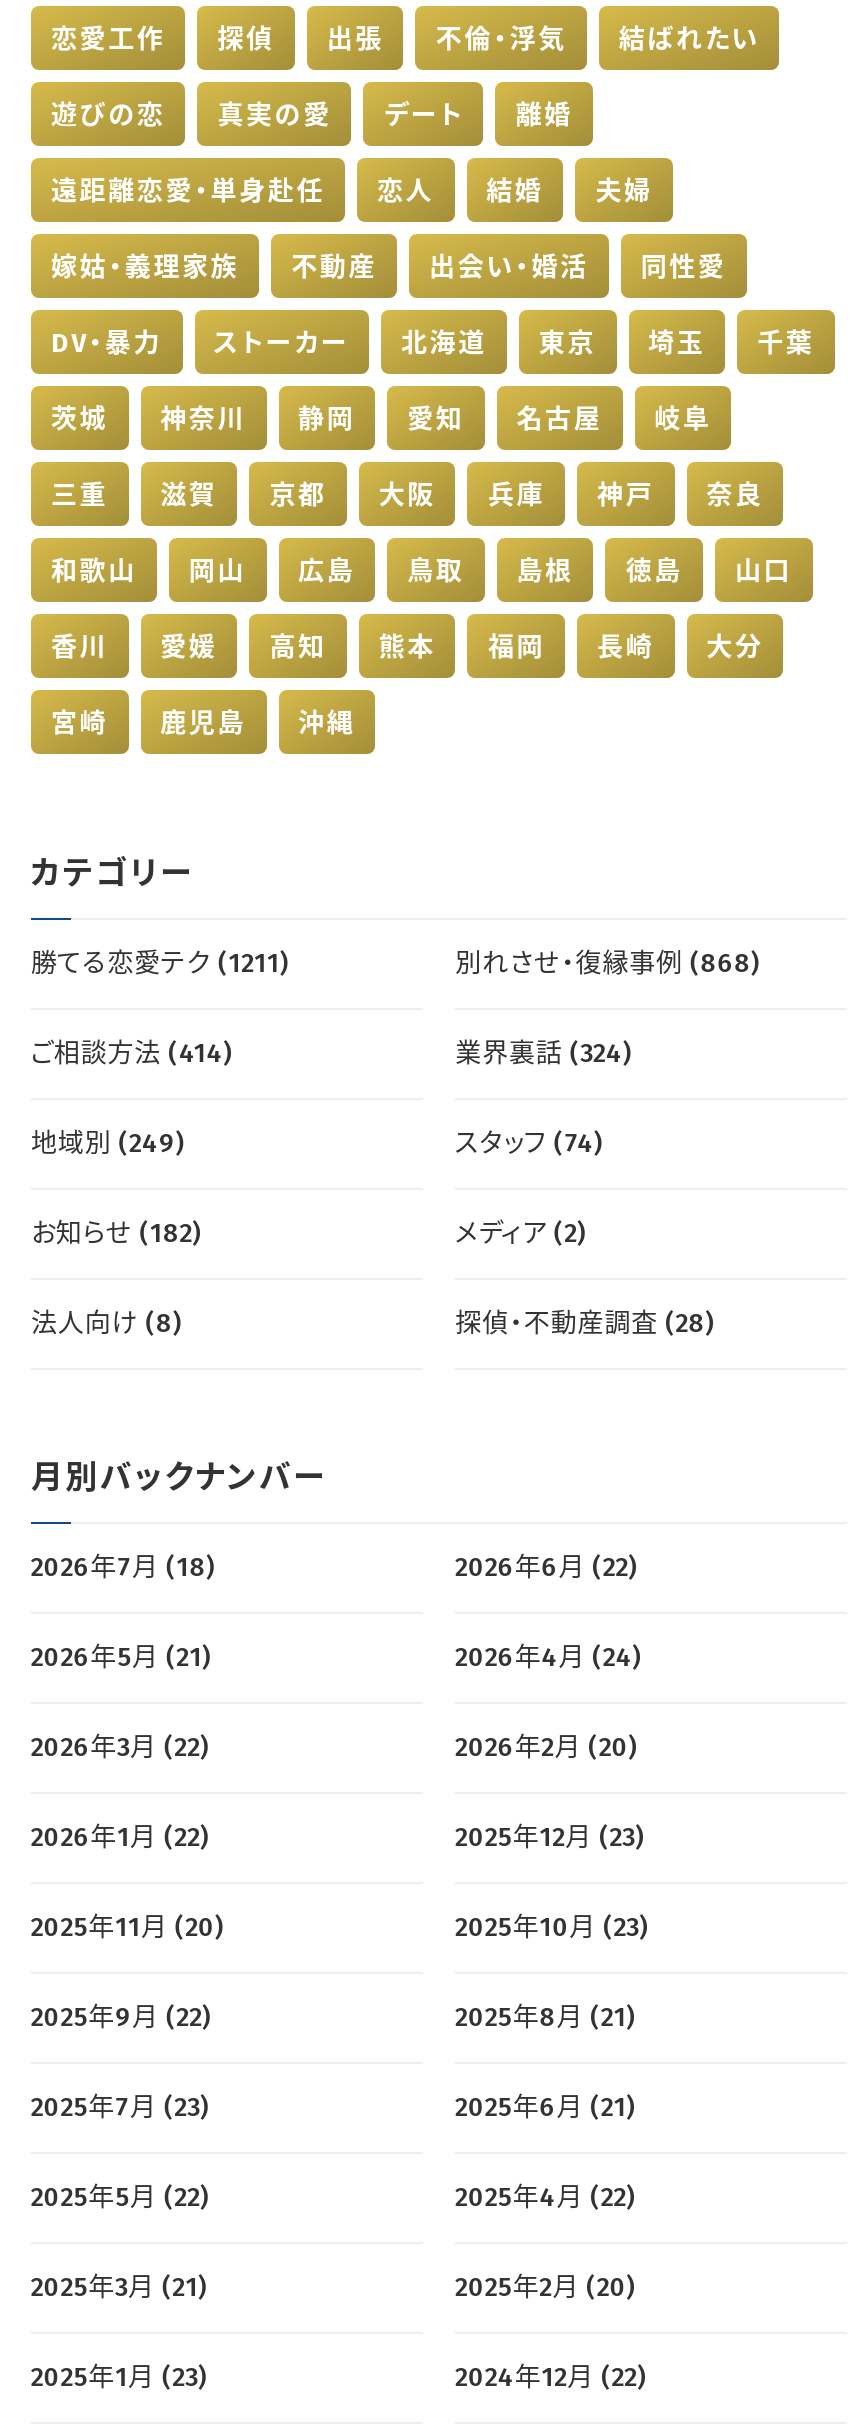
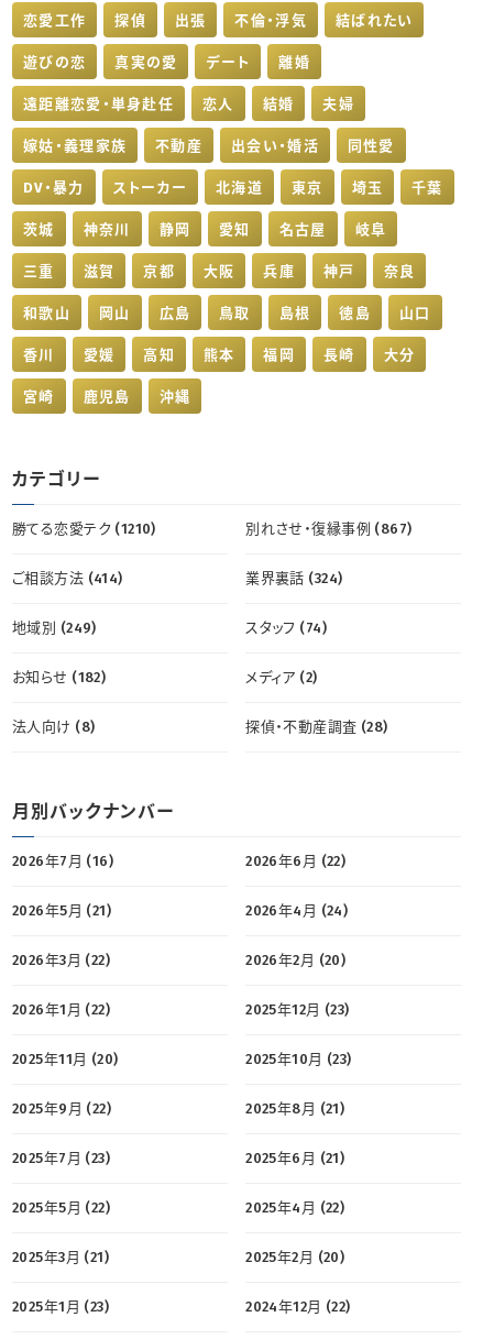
[31,949,289,979] 勝てる恋愛テク (1211) -> [12,521,156,537] 勝てる恋愛テク (1210)
[455,949,760,979] 別れさせ・復縁事例 (868) -> [246,521,412,537] 別れさせ・復縁事例 (867)
[31,1553,215,1583] 2026年7月 (18) -> [12,853,113,870] 2026年7月 (16)

